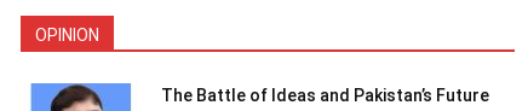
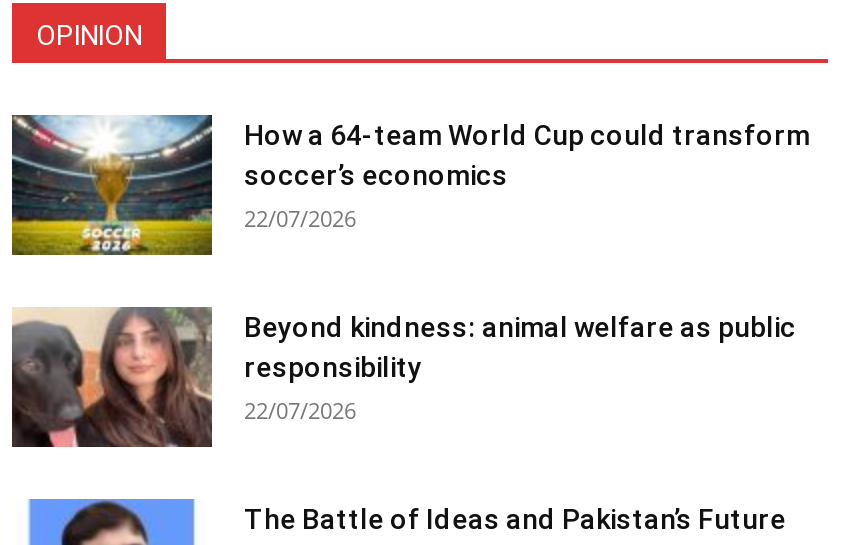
none -> [10,113,810,425] [image] | How a 64-team World Cup could transform | soccer’s economics | 22/07/2026 | Beyond kindness: animal welfare as public | responsibility | 22/07/2026
none -> [10,305,214,449] [image]

